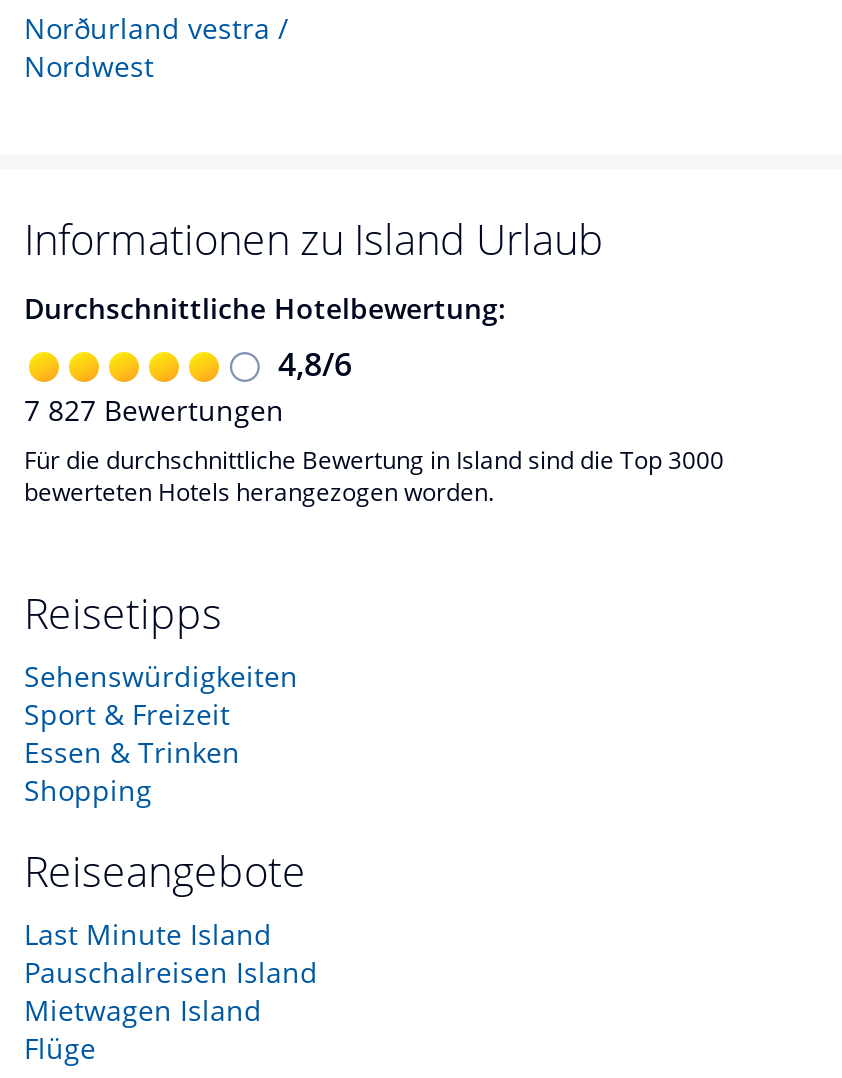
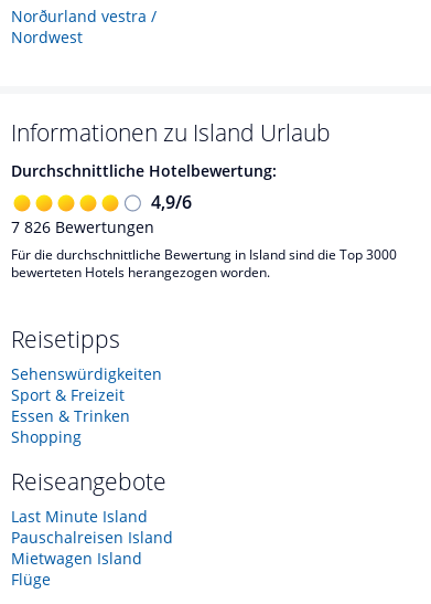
[278,342,352,386] 4,8/6 -> [151,190,192,214] 4,9/6
[24,390,284,428] 7 827 Bewertungen -> [11,216,154,237] 7 826 Bewertungen

